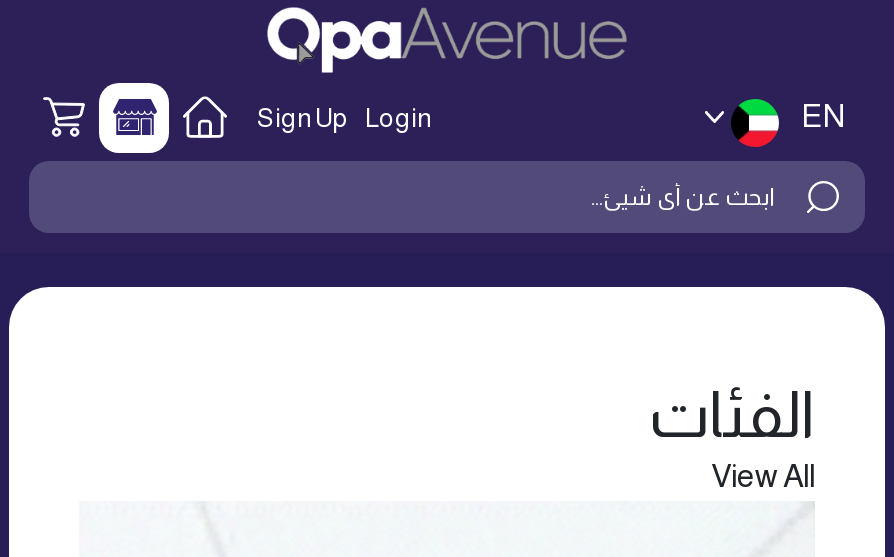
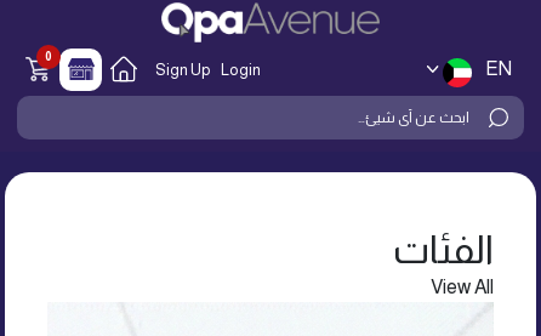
none -> [45,49,52,62] 0

